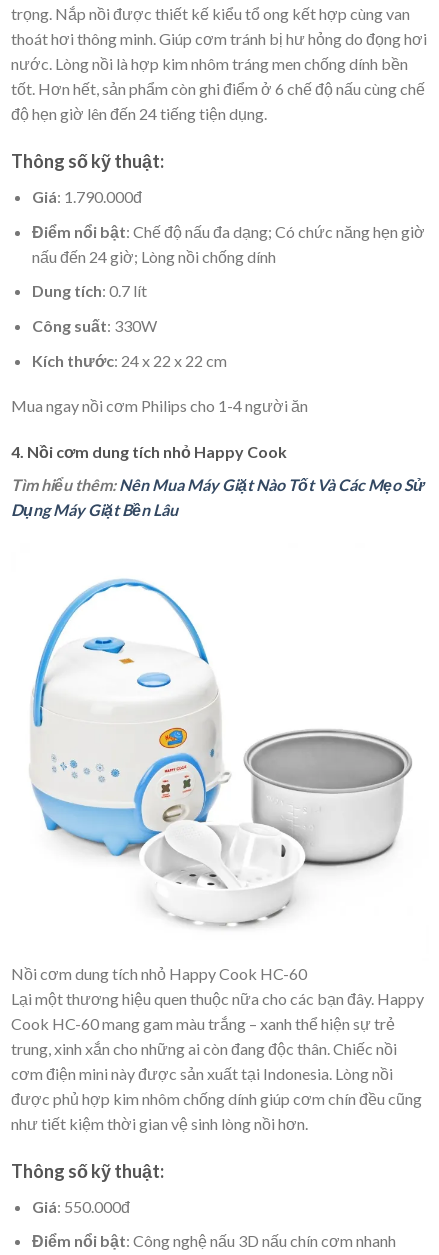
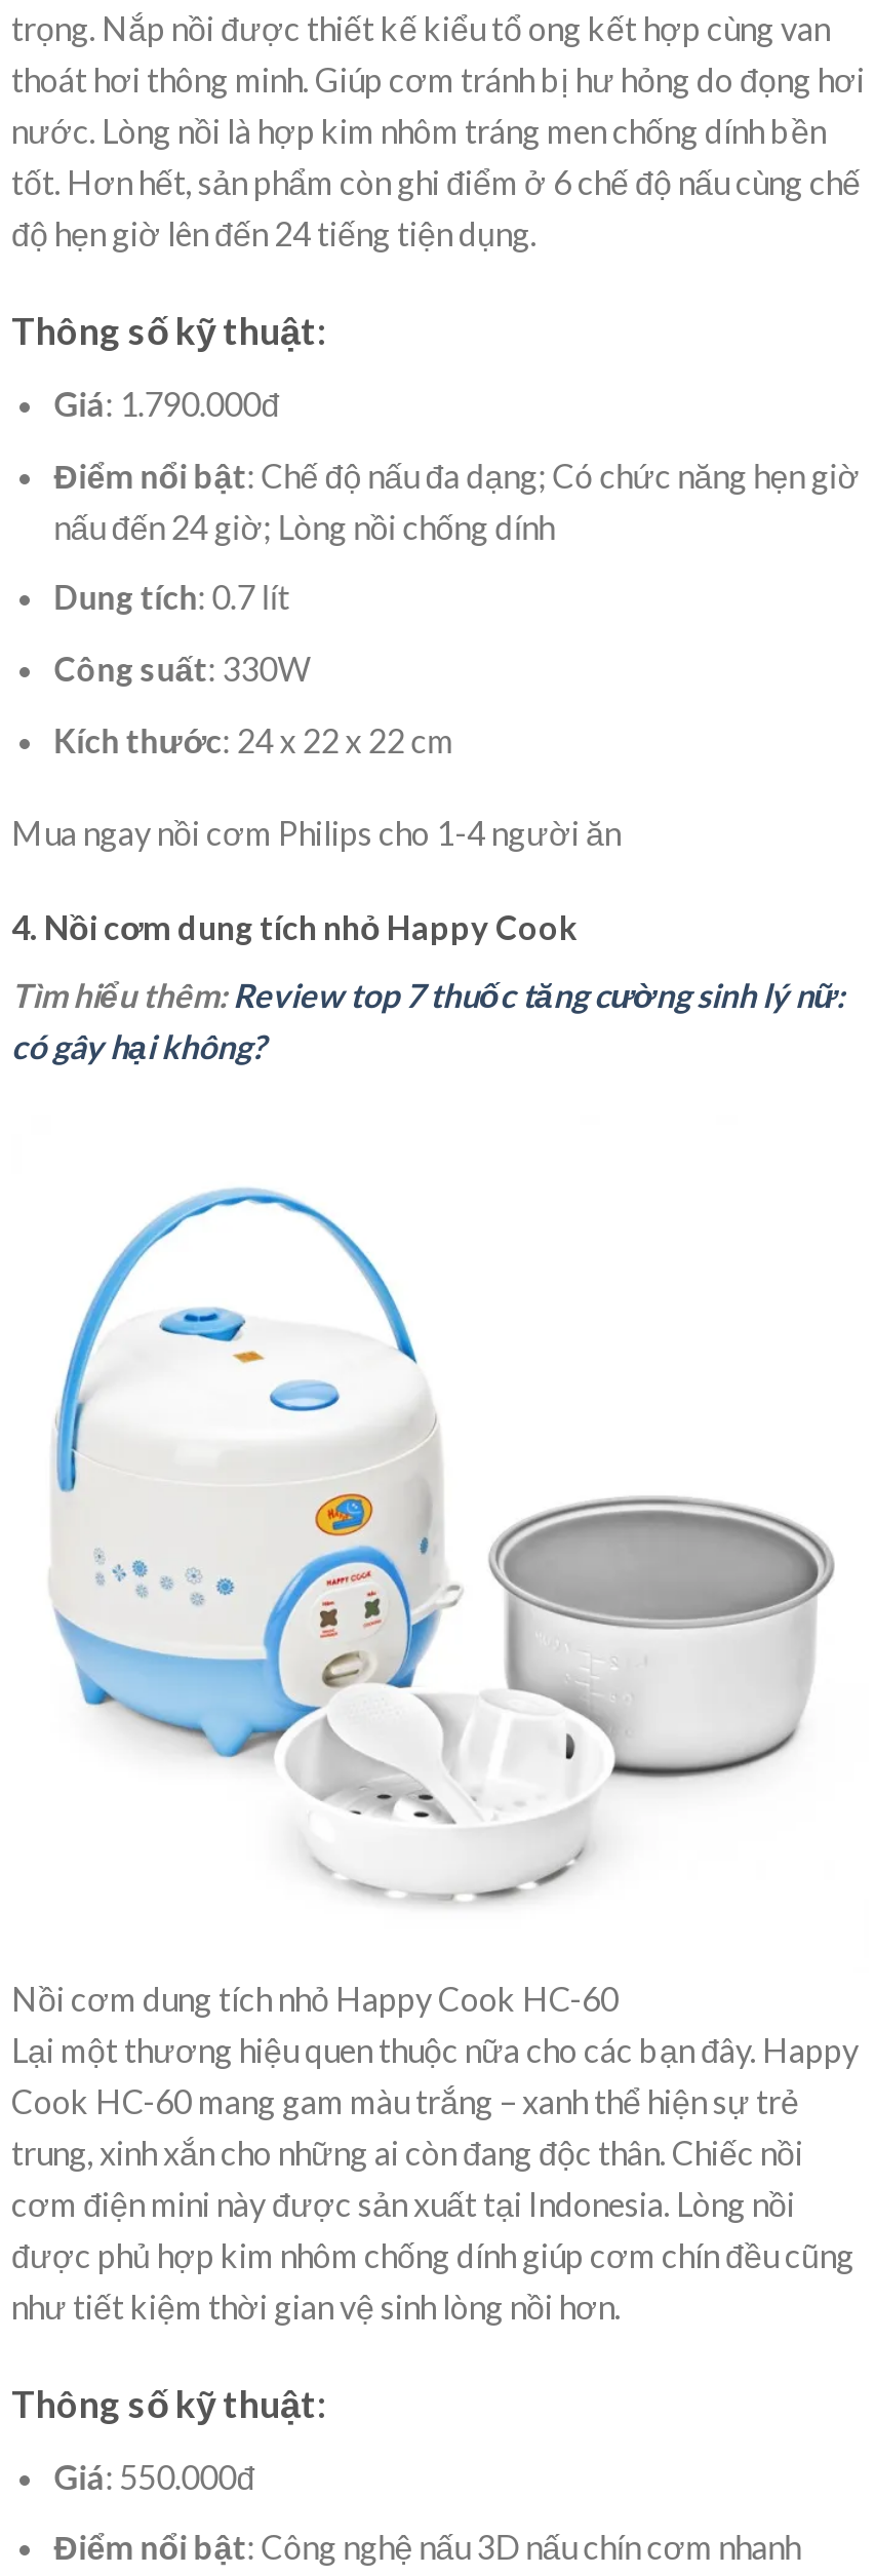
[11,475,424,519] Tìm hiểu thêm: Nên Mua Máy Giặt Nào Tốt Và Các Mẹo Sử | Dụng Máy Giặt Bền Lâu -> [11,975,844,1065] Tìm hiểu thêm: Review top 7 thuốc tăng cường sinh lý nữ: | có gây hại không?

